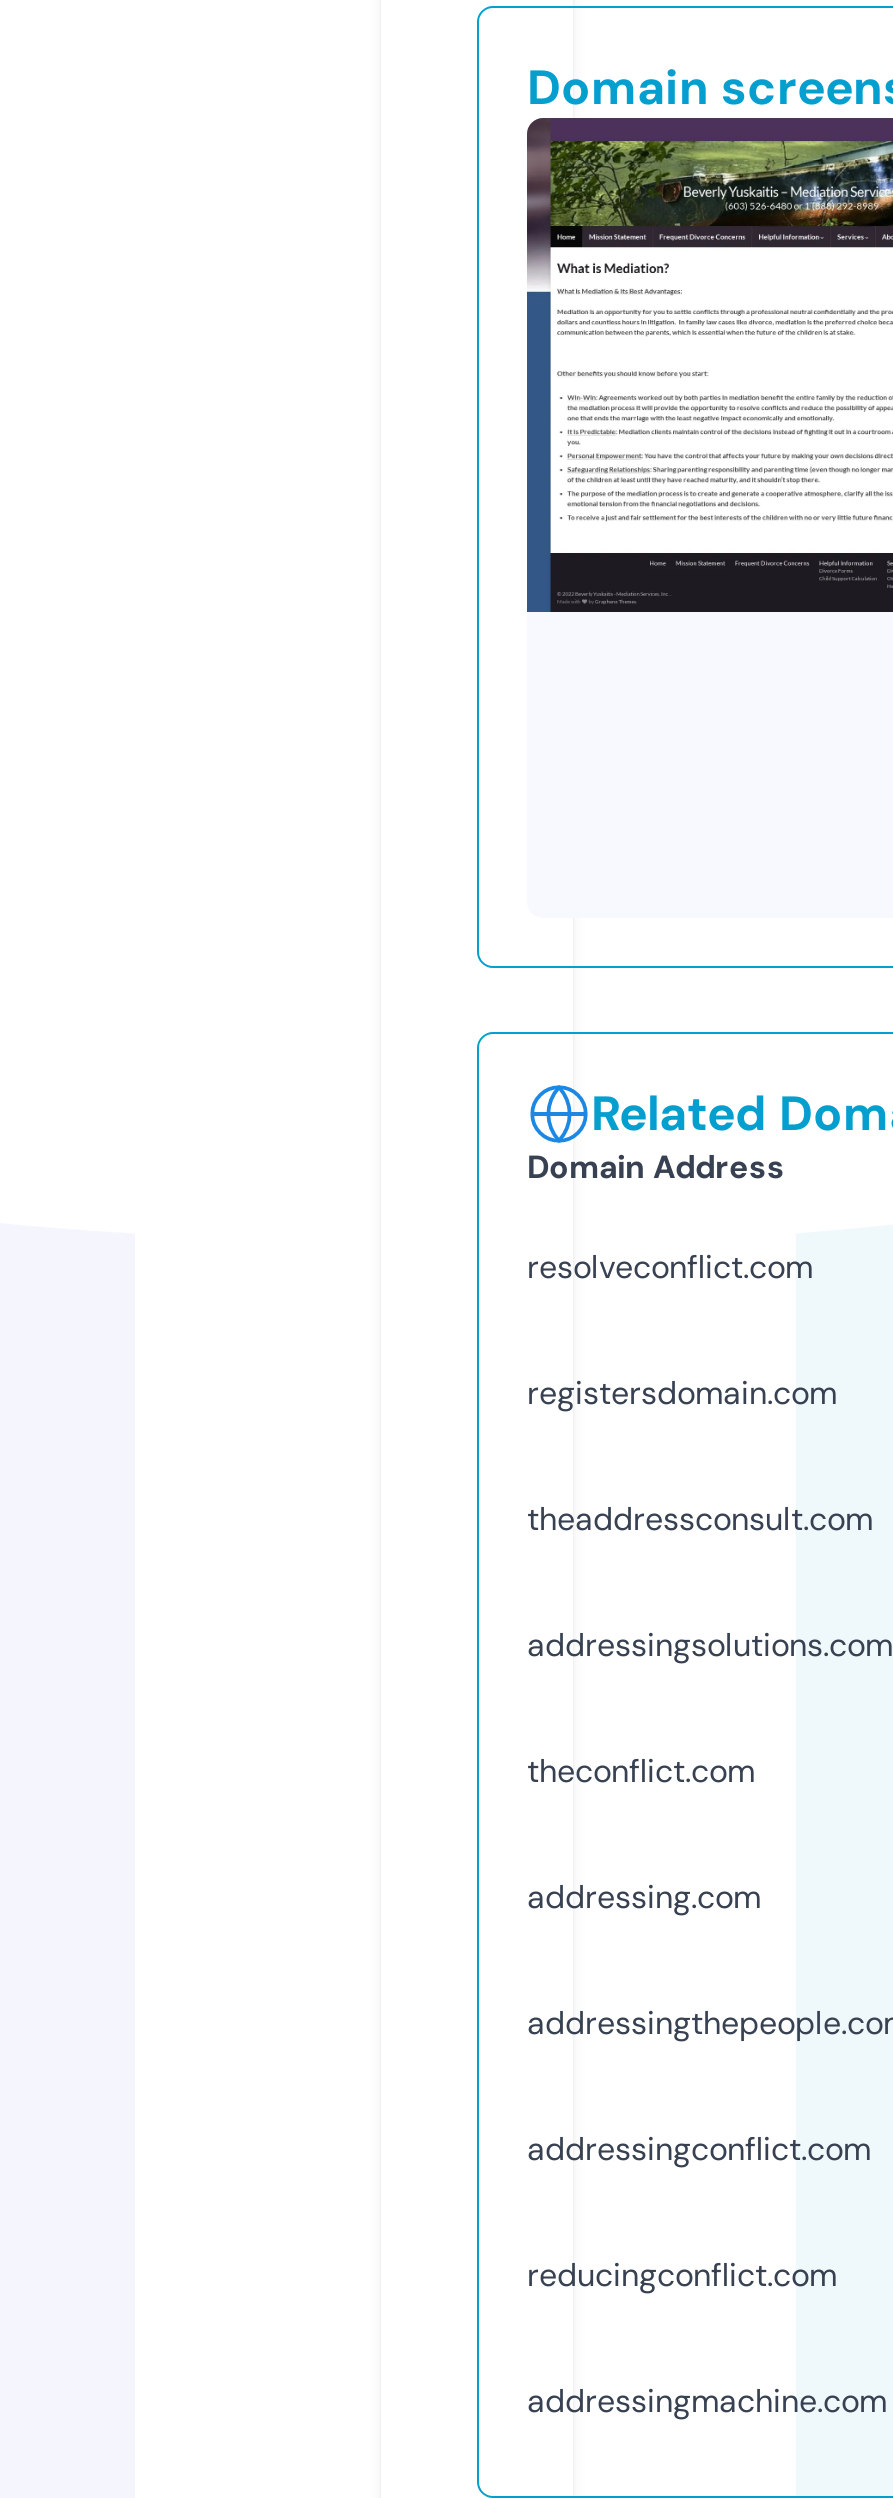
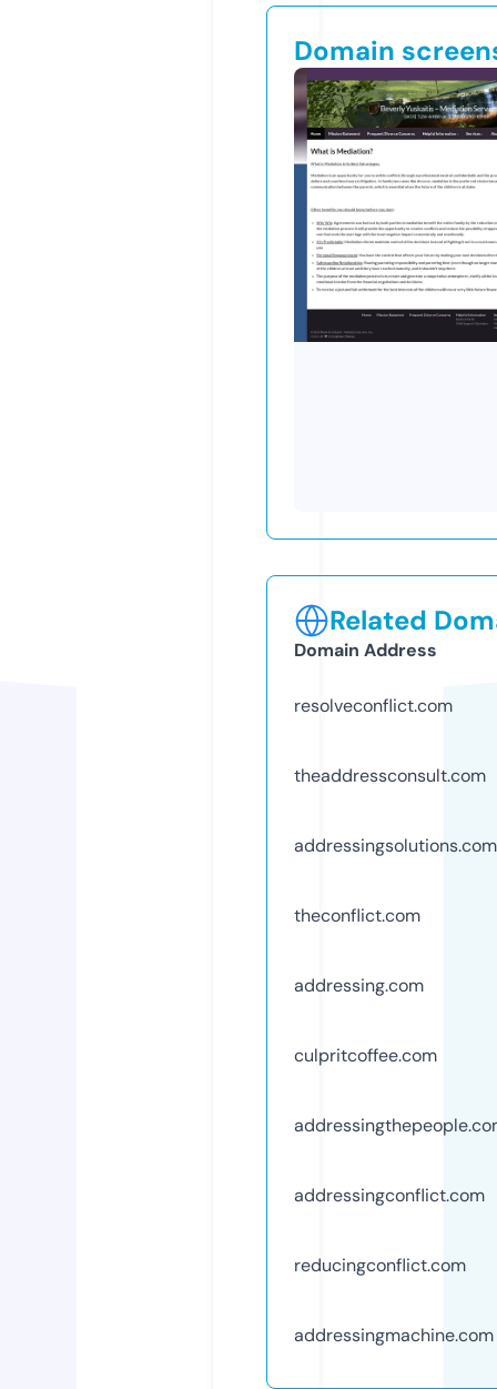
[527,1372,837,1414] registersdomain.com -> none
moved [527,1498,893,1918] -> [294,764,497,997]: theaddressconsult.com | addressingsolutions.com | theconflict.com | addressing.com
none -> [294,1043,437,1067] culpritcoffee.com

